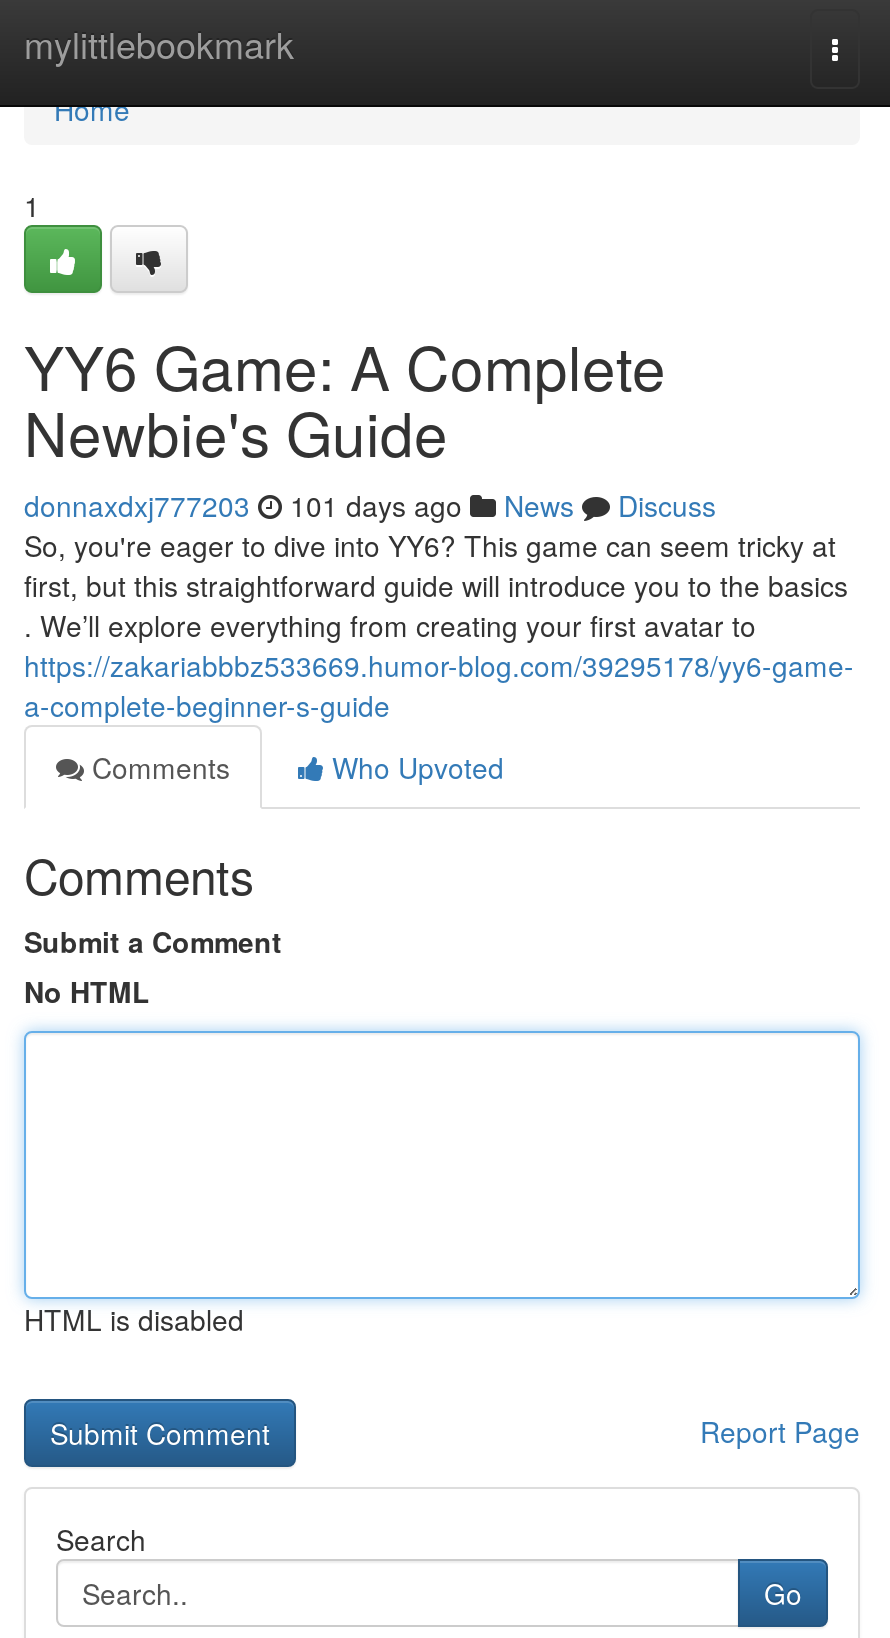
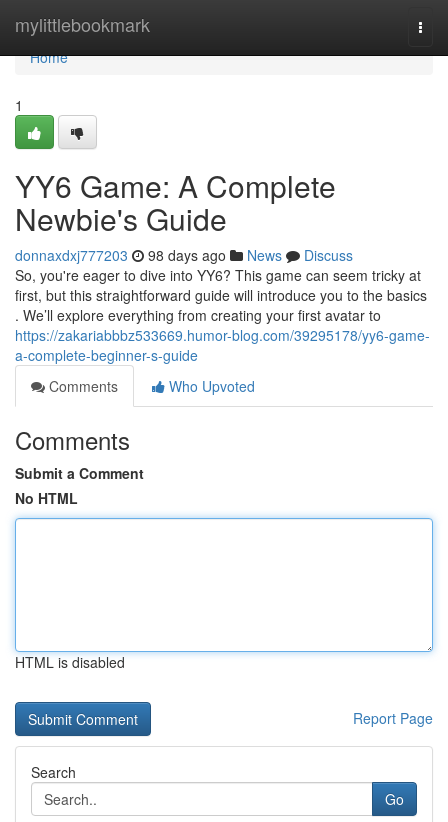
[24,485,716,525] donnaxdxj777203 101 days ago News Discuss -> [15,245,353,265] donnaxdxj777203 98 days ago News Discuss

